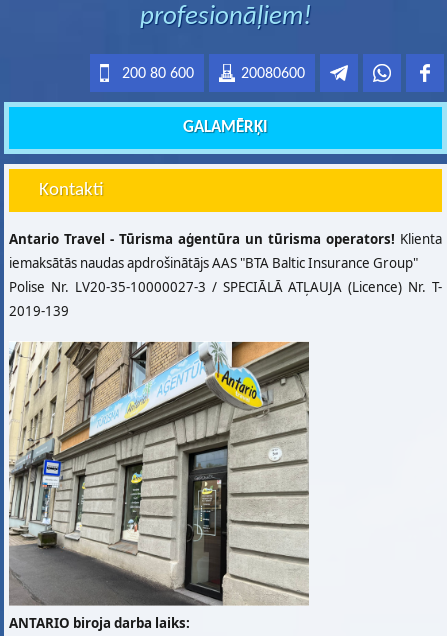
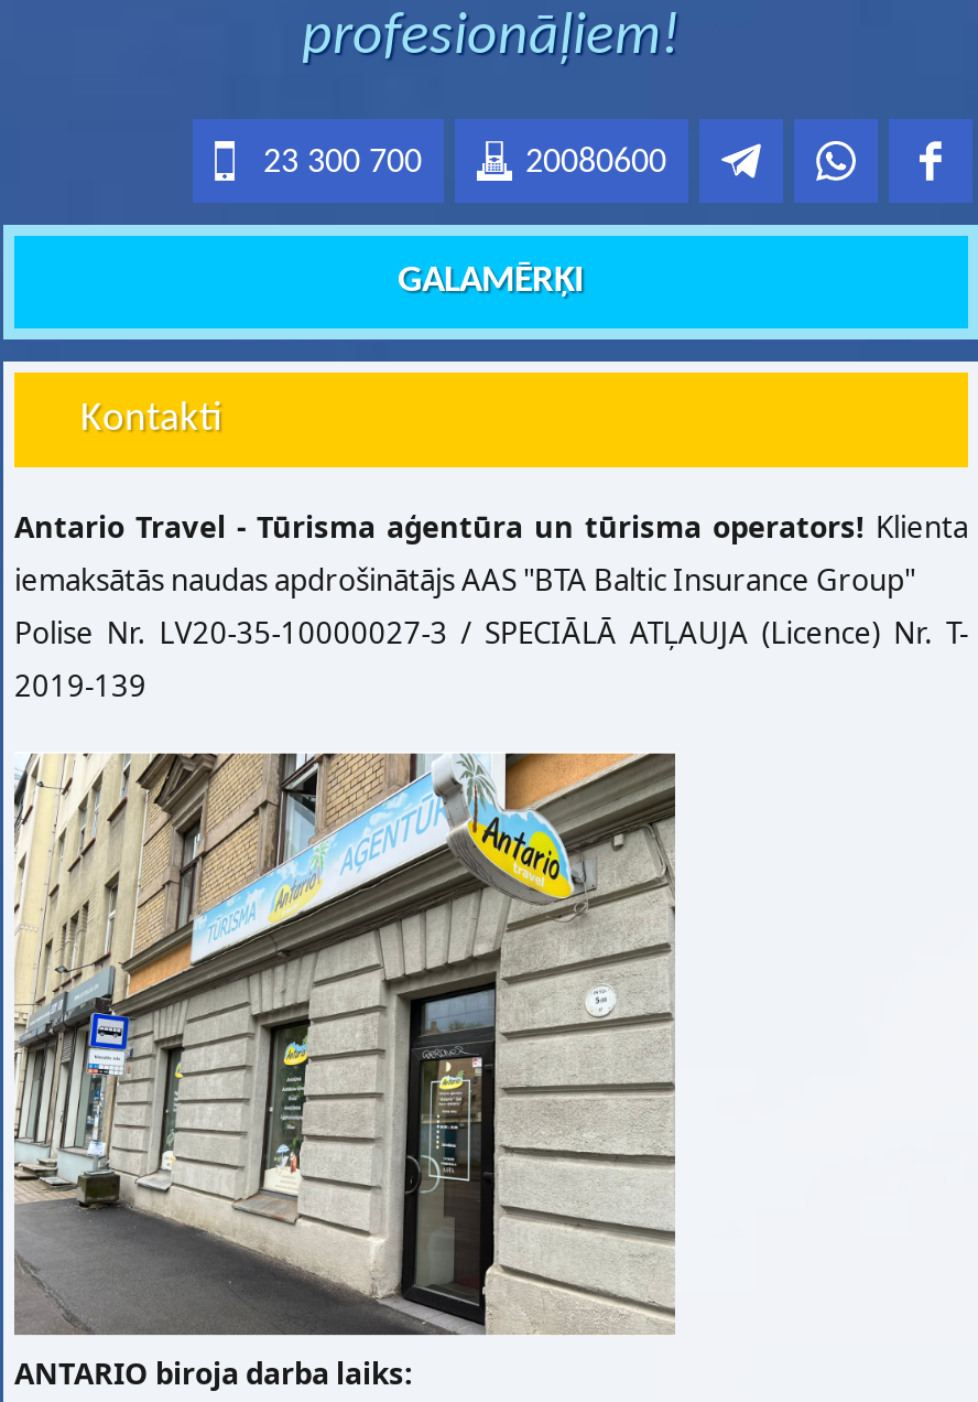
[122,66,194,82] 200 80 600 -> [263,145,422,181] 23 300 700

